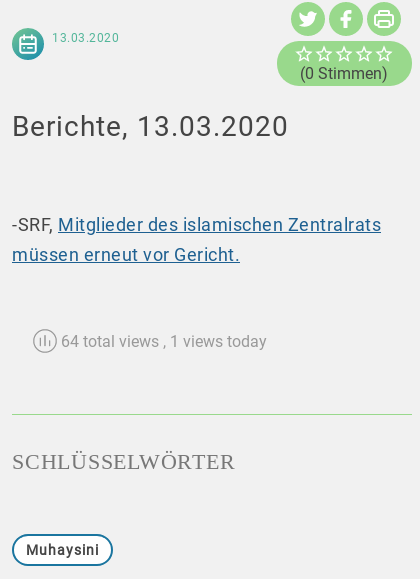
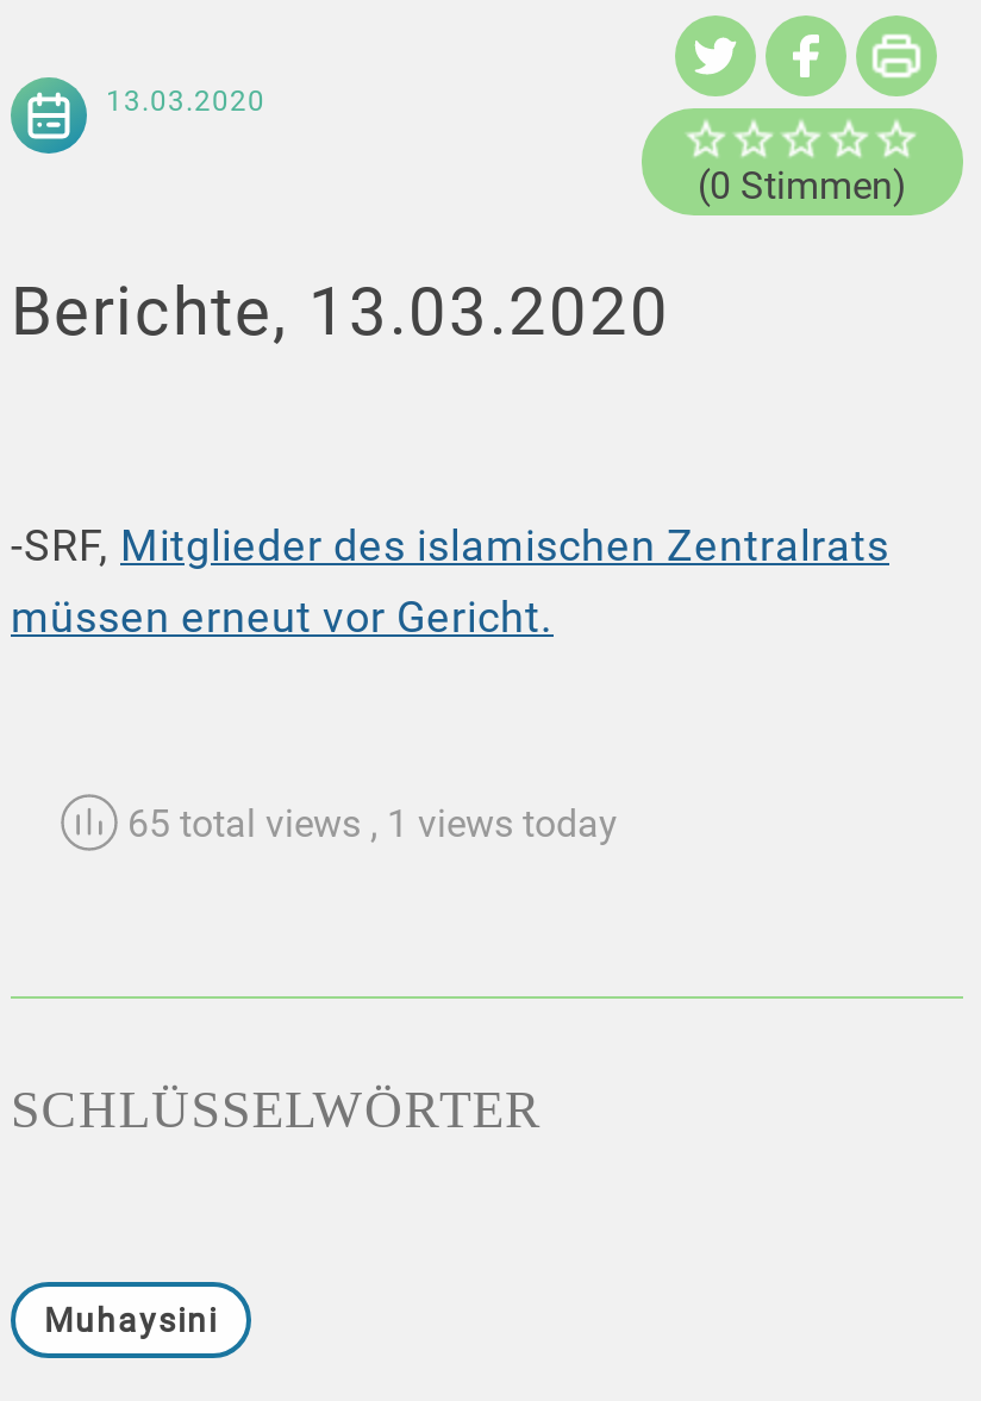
[57,332,267,351] 64 total views, 1 views today -> [118,802,618,847] 65 total views, 1 views today

